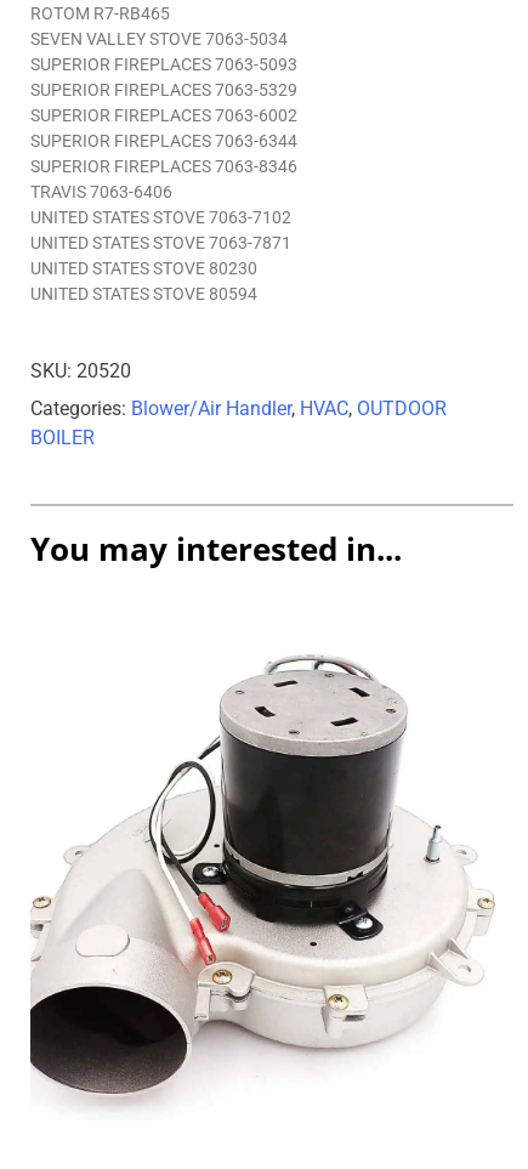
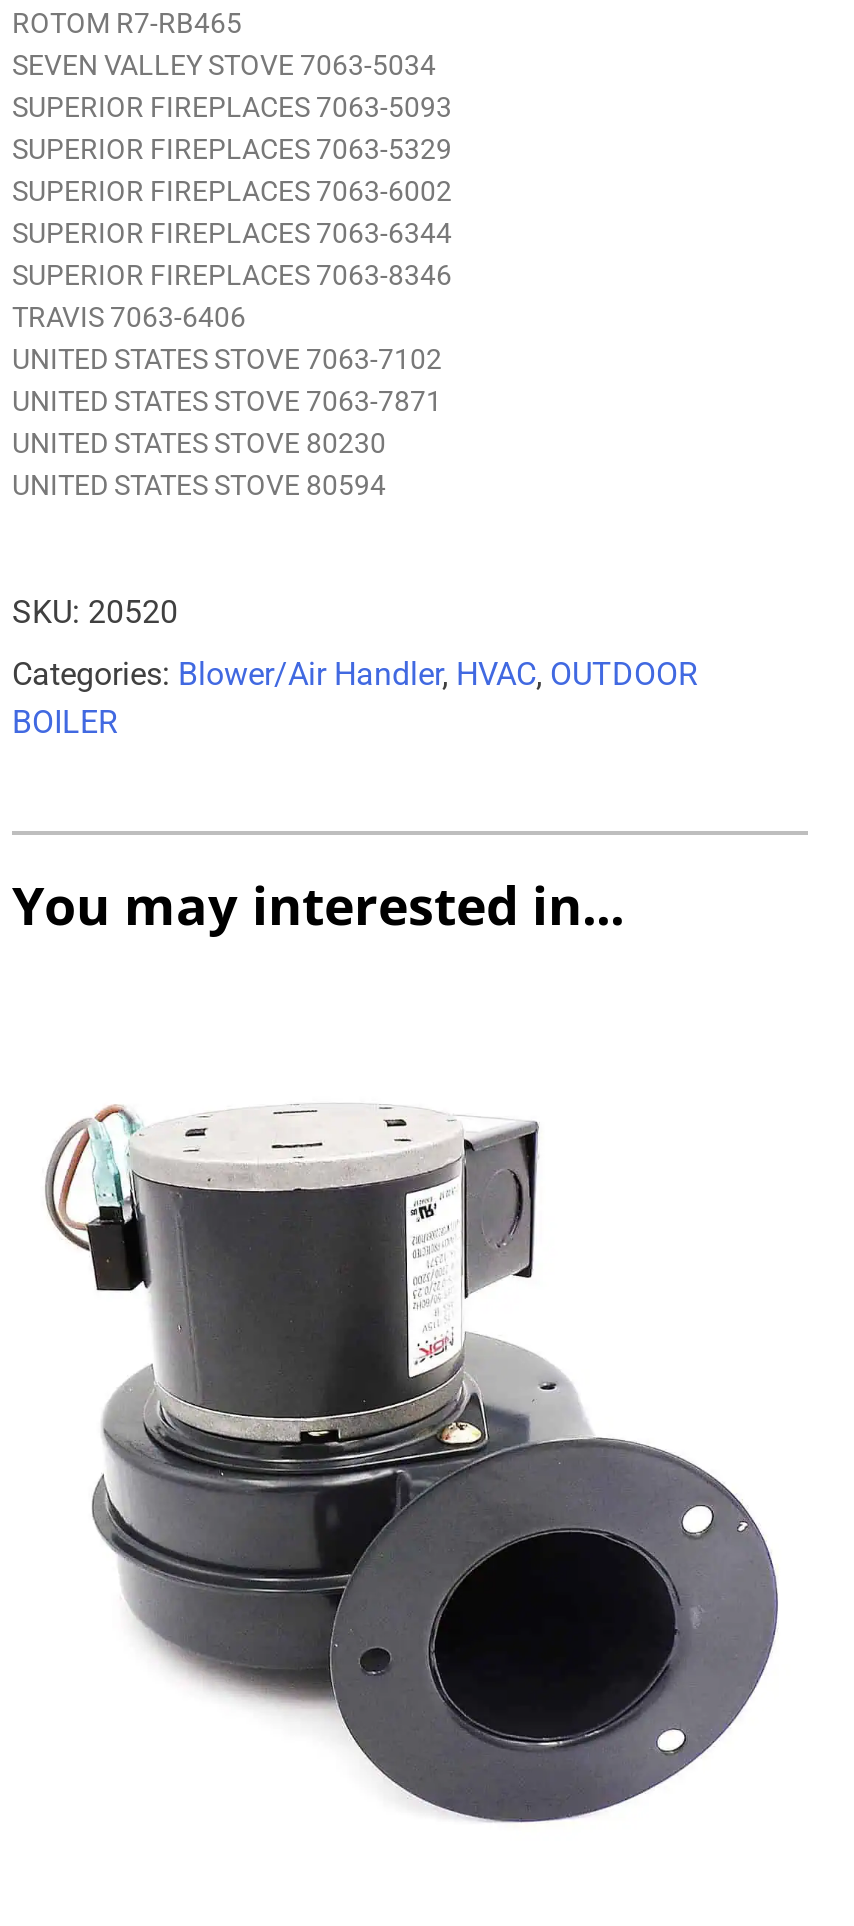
[29,654,495,1107] [image] -> [12,1080,780,1824] [image]

